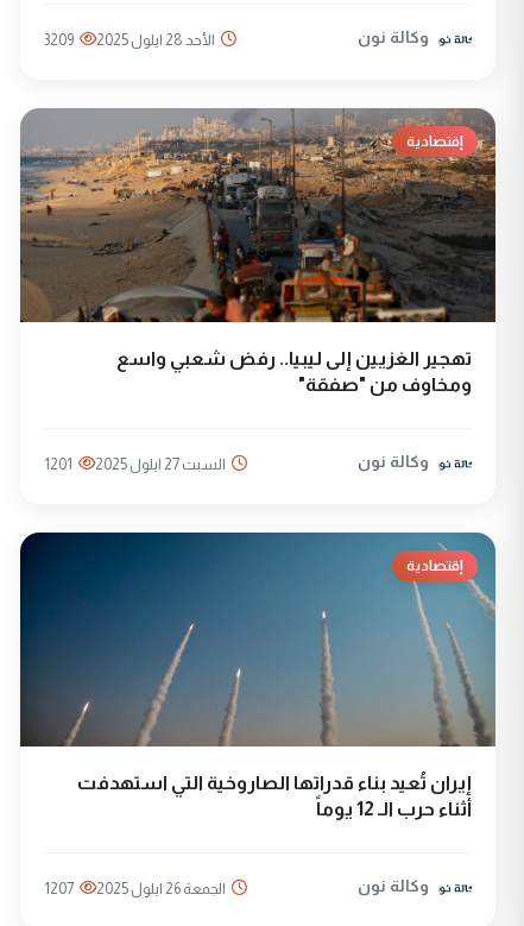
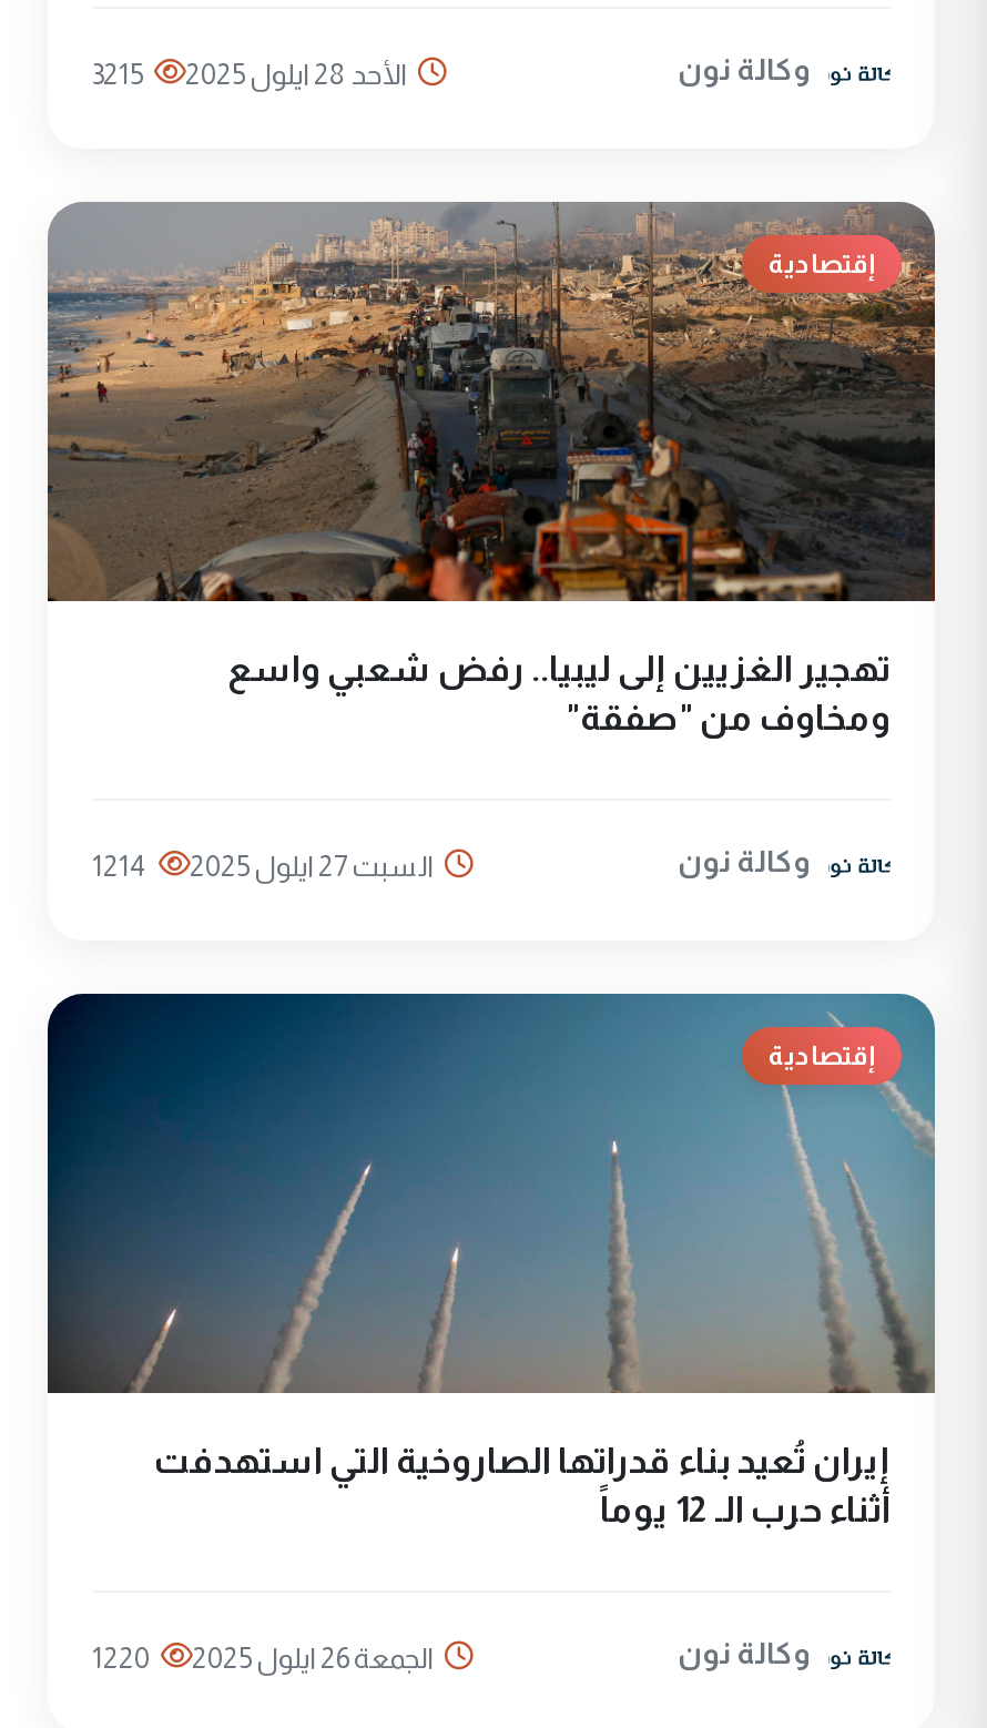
[44,30,74,48] 3209 -> [92,57,143,90] 3215
[44,455,72,473] 1201 -> [92,848,147,882] 1214
[44,879,74,897] 1207 -> [92,1640,150,1674] 1220

